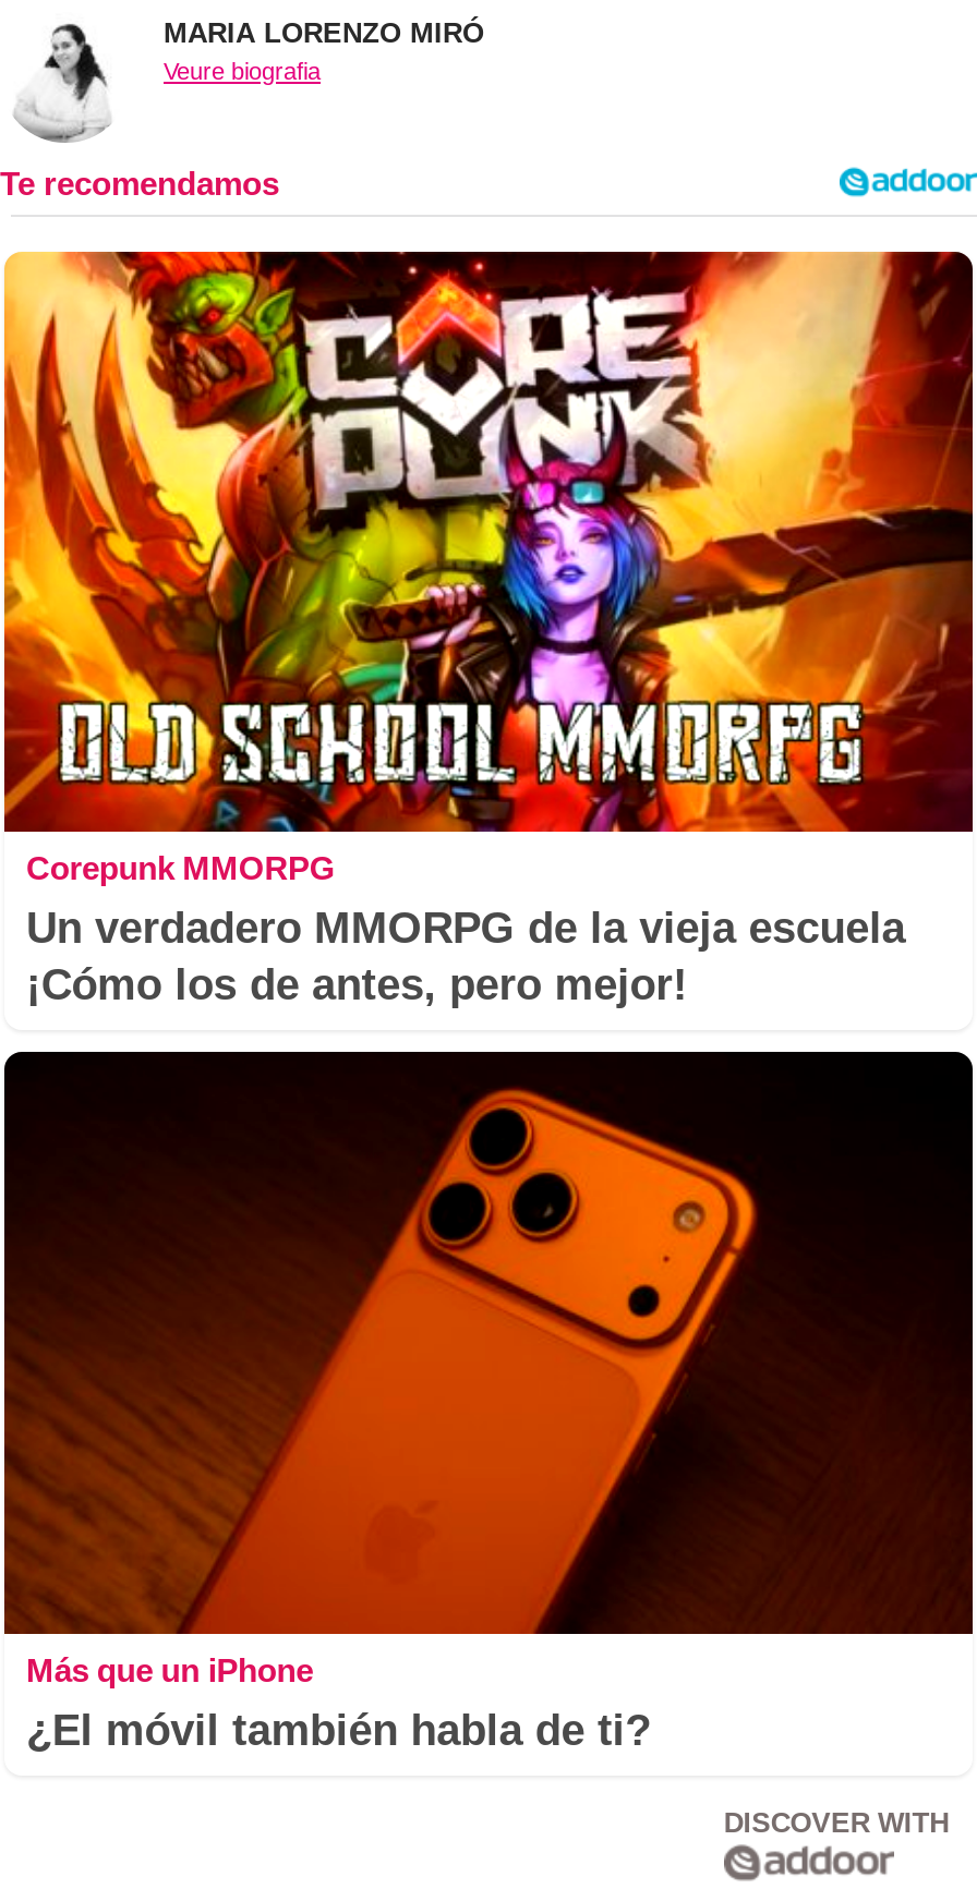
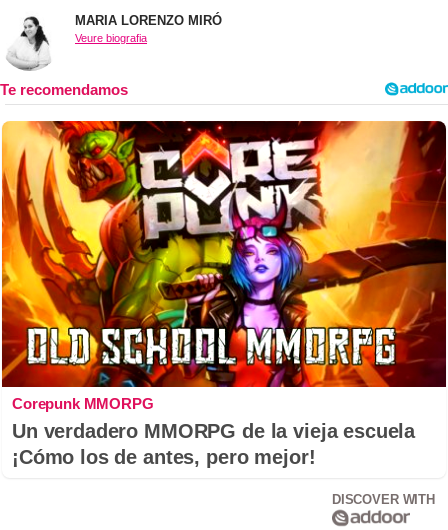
[7,1048,970,1753] [image] | Más que un iPhone | ¿El móvil también habla de ti? -> none

